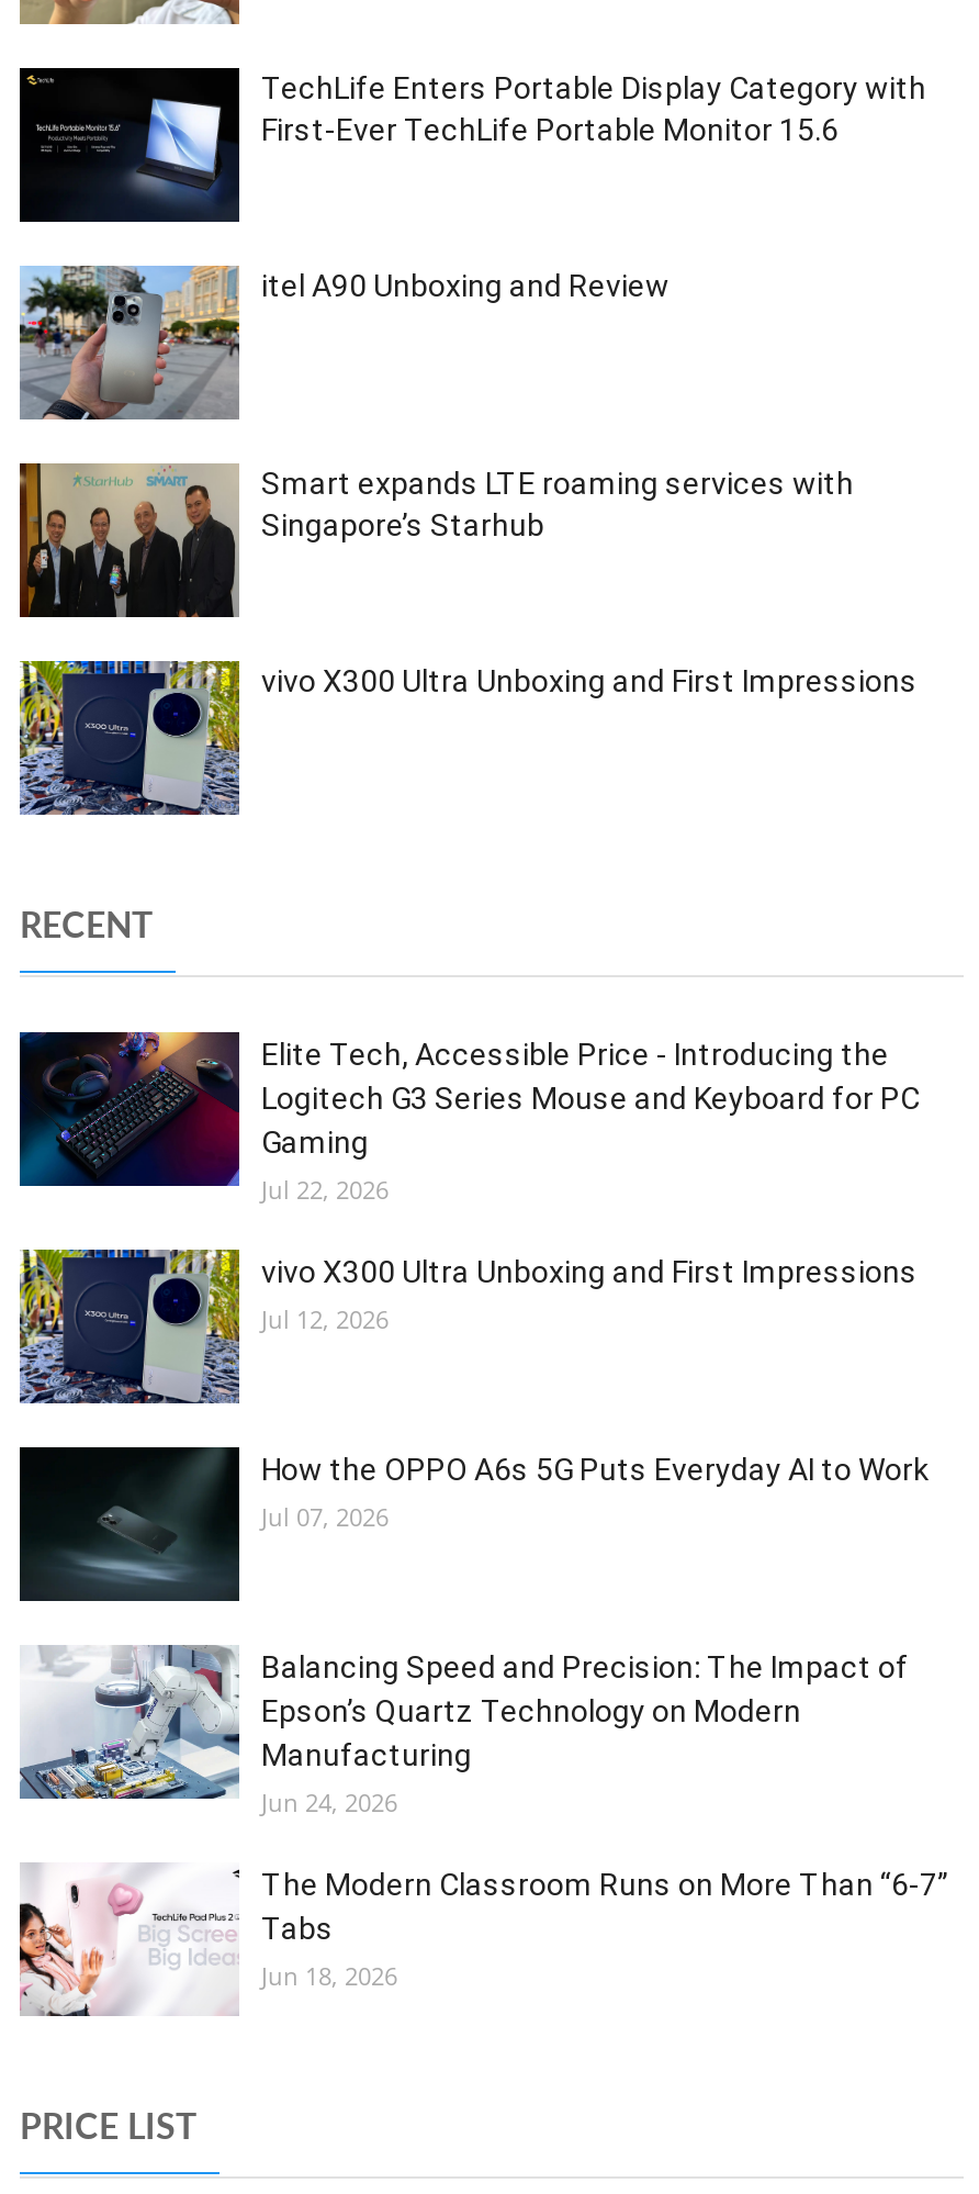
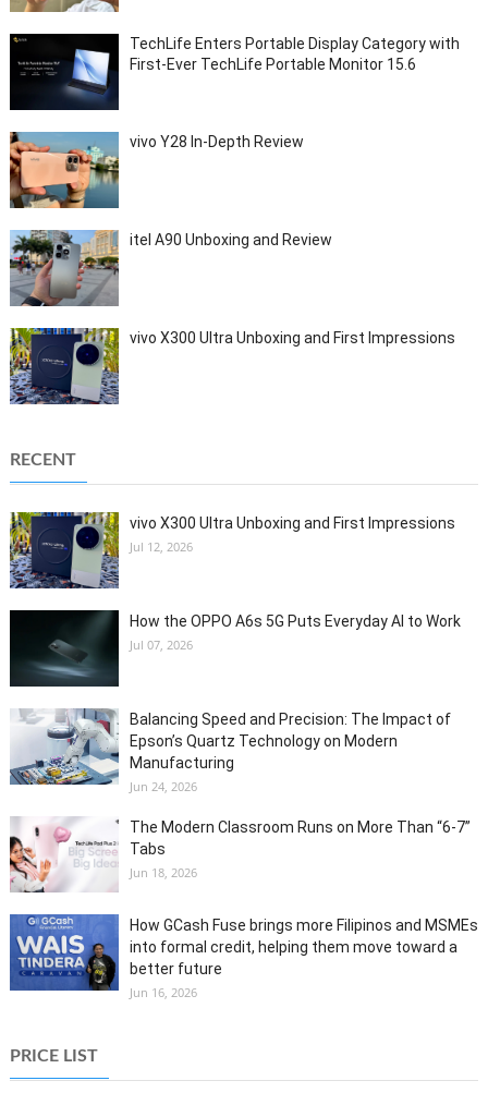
none -> [9,131,304,209] [image] | vivo Y28 In-Depth Review
moved [15,261,669,424] -> [8,228,332,308]: [image] | itel A90 Unboxing and Review
[18,463,854,617] [image] | Smart expands LTE roaming services with | Singapore’s Starhub -> none
[18,1030,920,1205] [image] | Elite Tech, Accessible Price - Introducing the | Logitech G3 Series Mouse and Keyboard for PC | Gaming | Jul 22, 2026 -> none
moved [15,1245,948,1992] -> [8,510,471,880]: [image] | vivo X300 Ultra Unboxing and First Impressions | Jul 12, 2026 | ... | Tabs | Jun 18, 2026
none -> [9,913,478,1000] [image] | How GCash Fuse brings more Filipinos and MSMEs | into formal credit, helping them move toward a | better future | Jun 16, 2026

